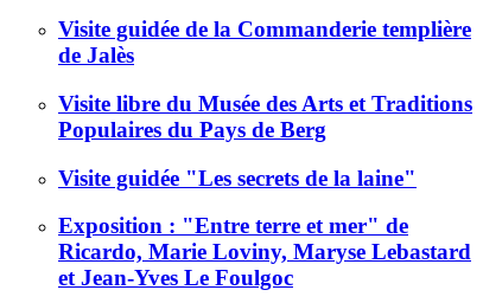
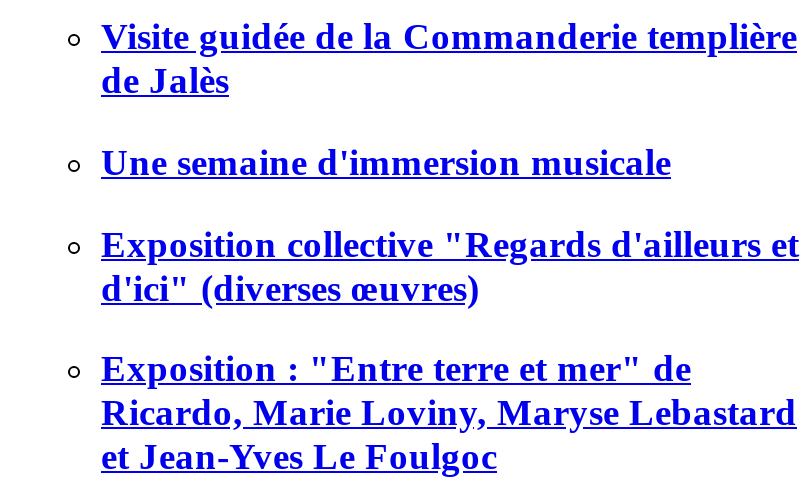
[58,91,472,142] Visite libre du Musée des Arts et Traditions | Populaires du Pays de Berg -> [101,141,671,183] Une semaine d'immersion musicale
[58,165,417,190] Visite guidée "Les secrets de la laine" -> [101,223,799,309] Exposition collective "Regards d'ailleurs et | d'ici" (diverses œuvres)

